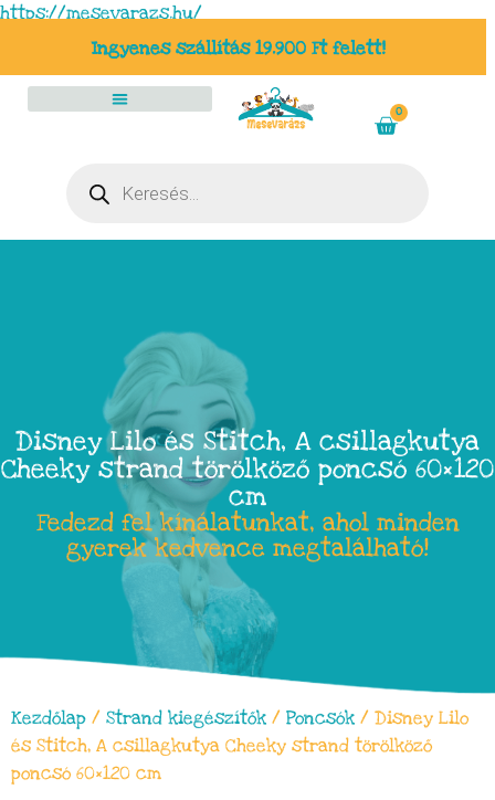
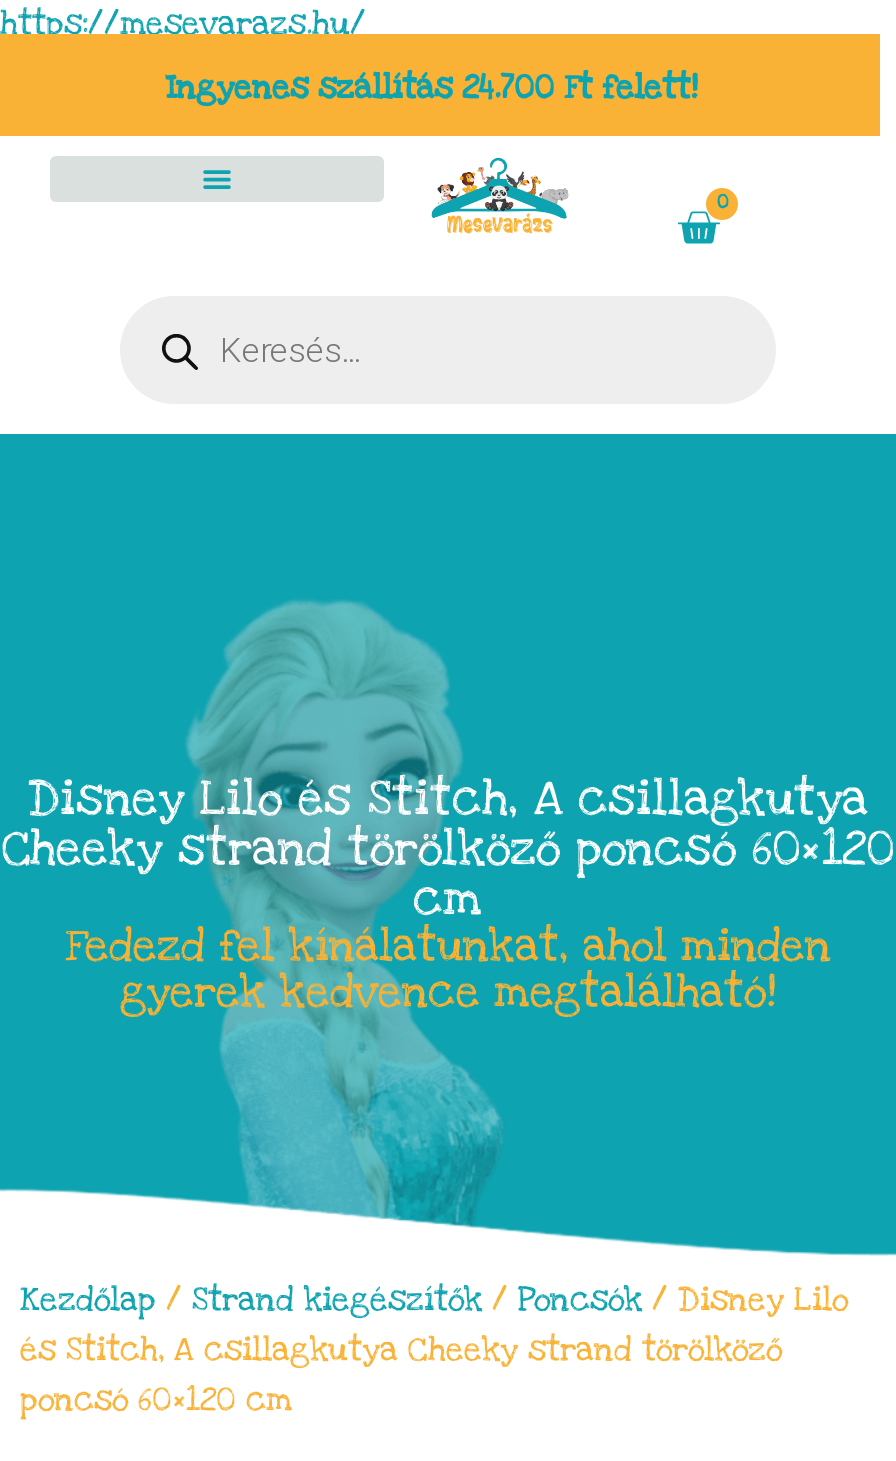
[92,36,386,61] Ingyenes szállítás 19.900 Ft felett! -> [166,66,698,110] Ingyenes szállítás 24.700 Ft felett!

